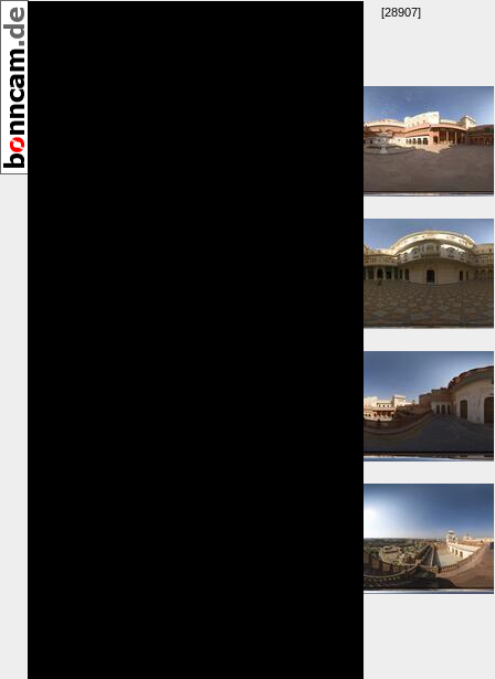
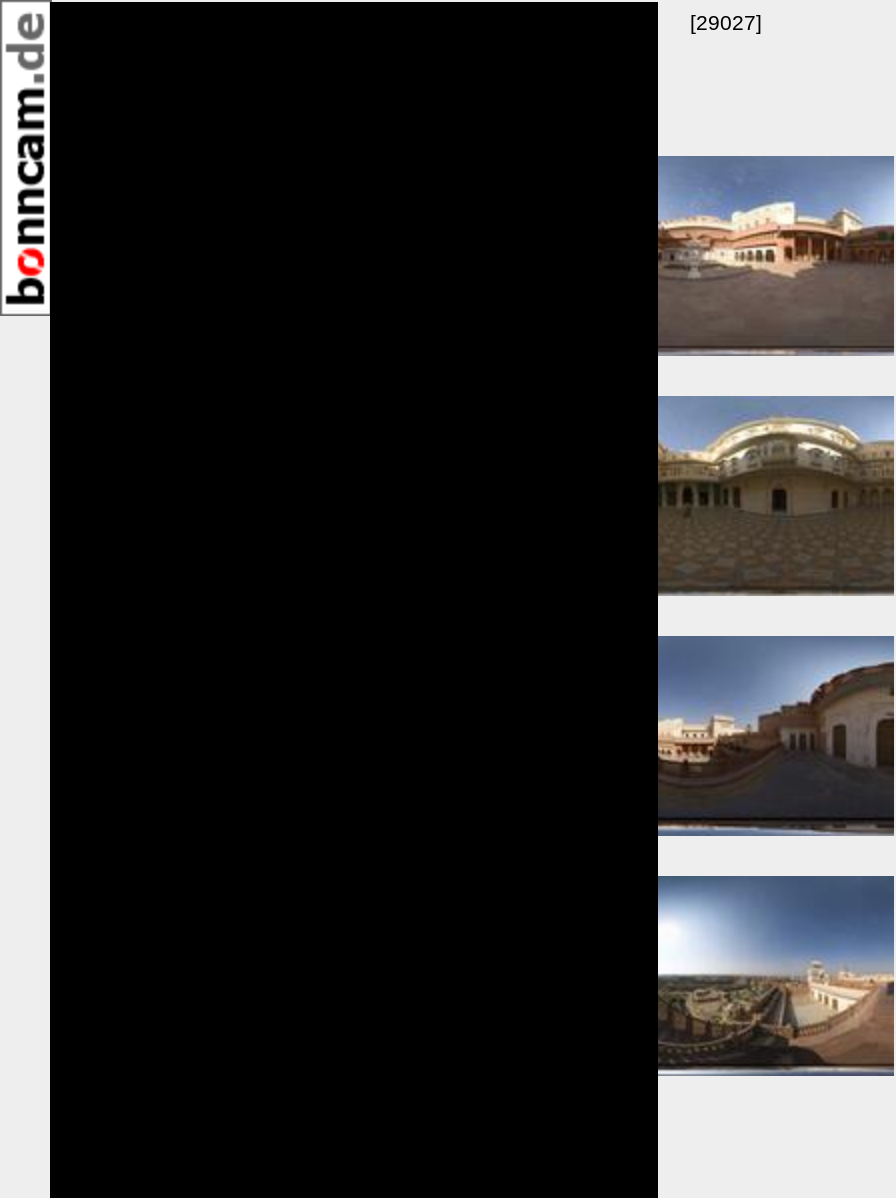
[381,6,421,19] [28907] -> [690,10,762,34] [29027]

